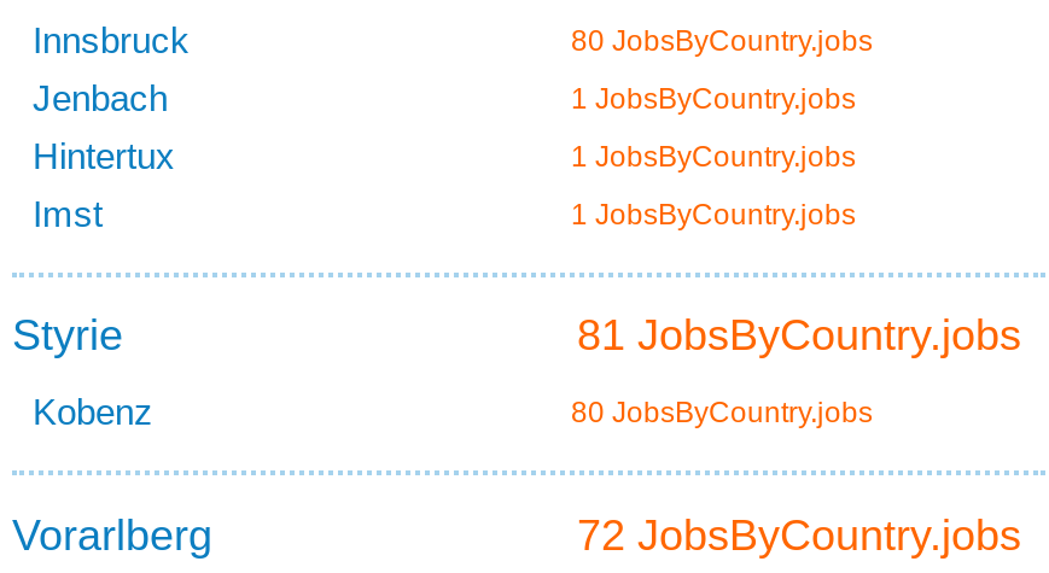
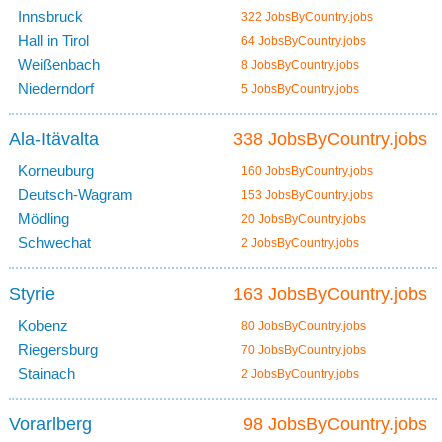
[33,24,1021,360] 80 JobsByCountry.jobs | Jenbach | 1 JobsByCountry.jobs | Hintertux | 1 JobsByCountry.jobs | Imst | 1 JobsByCountry.jobs | 81 JobsByCountry.jobs -> [9,10,427,304] 322 JobsByCountry.jobs | Hall in Tirol | 64 JobsByCountry.jobs | Weißenbach | 8 JobsByCountry.jobs | Niederndorf | 5 JobsByCountry.jobs | 338 JobsByCountry.jobs | Ala-Itävalta | Korneuburg | 160 JobsByCountry.jobs | Deutsch-Wagram | 153 JobsByCountry.jobs | Mödling | 20 JobsByCountry.jobs | Schwechat | 2 JobsByCountry.jobs | 163 JobsByCountry.jobs
[577,511,1021,559] 72 JobsByCountry.jobs -> [17,341,427,434] Riegersburg | 70 JobsByCountry.jobs | Stainach | 2 JobsByCountry.jobs | 98 JobsByCountry.jobs

